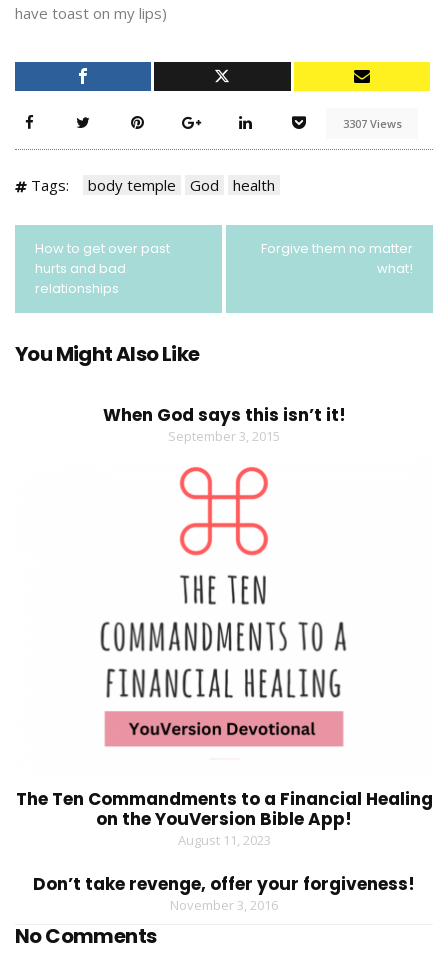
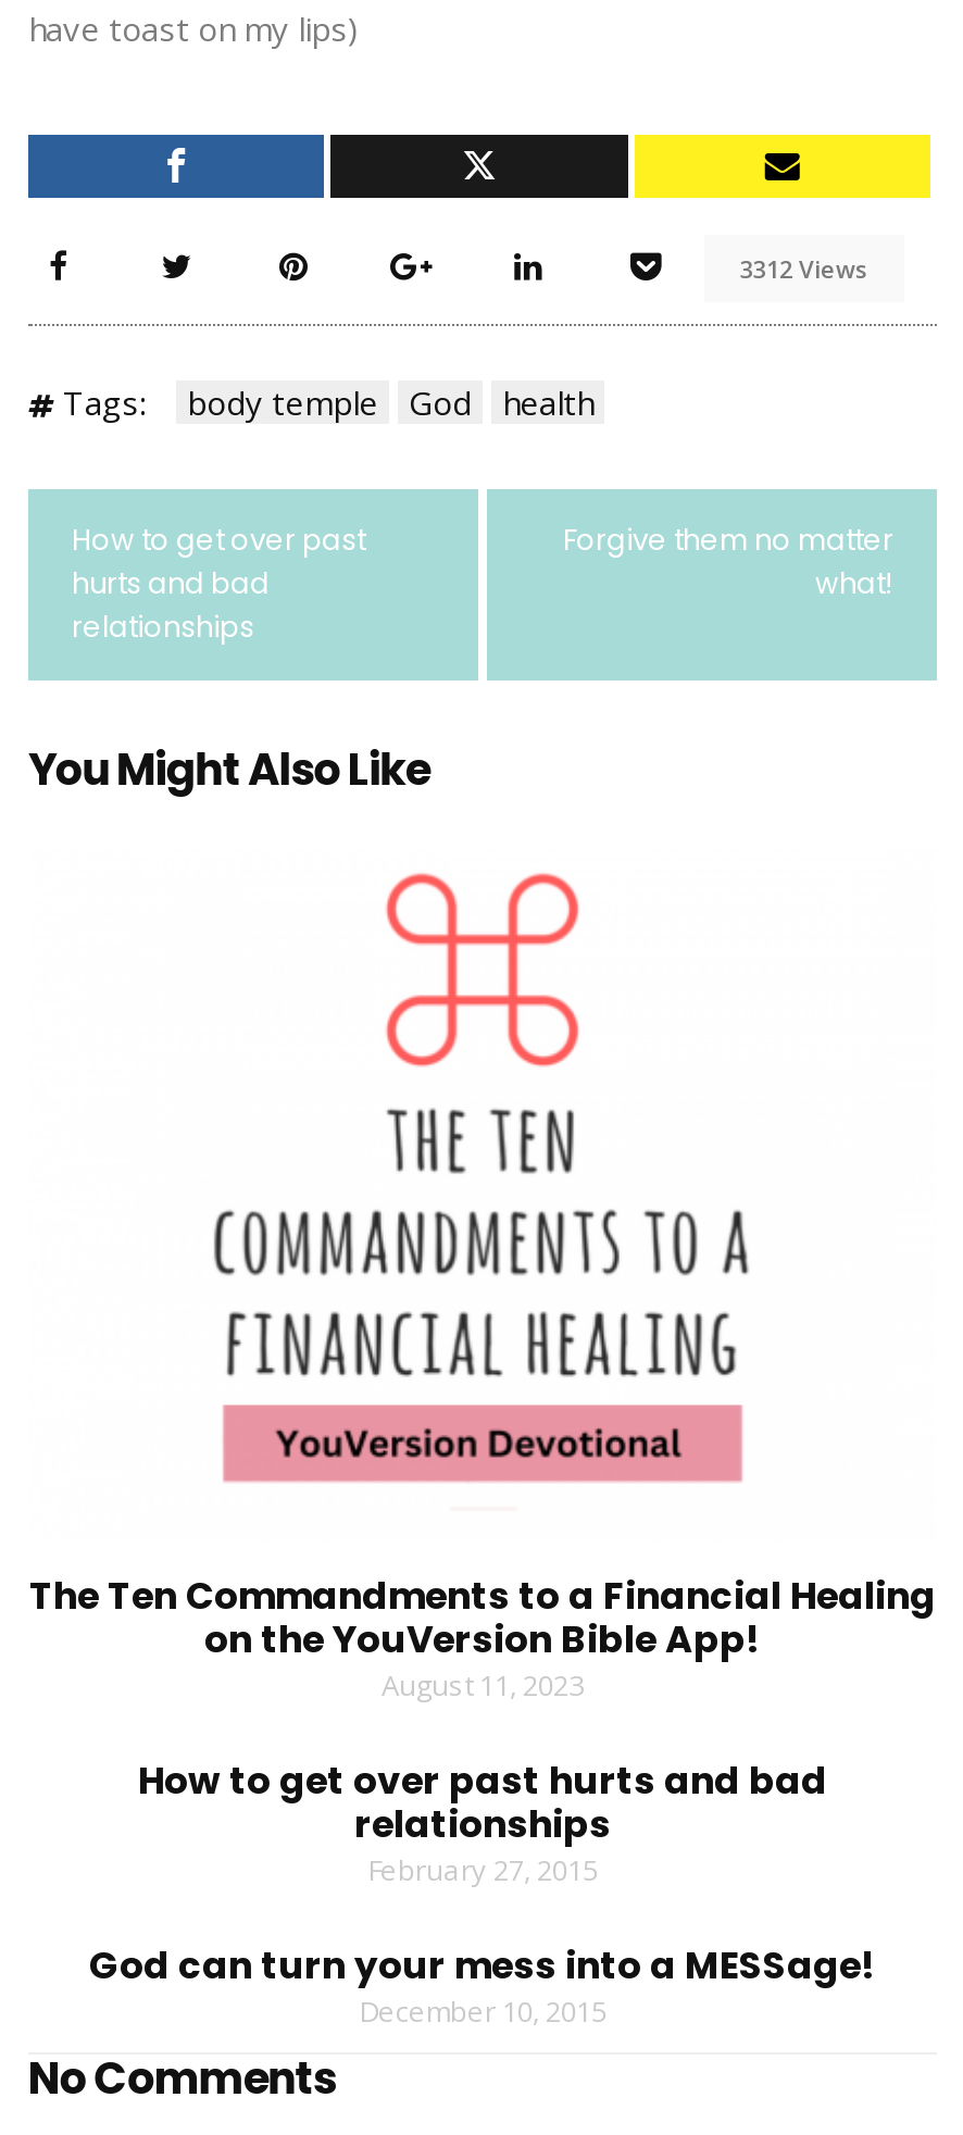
[342,116,401,131] 3307 Views -> [740,252,868,285] 3312 Views
[102,403,345,445] When God says this isn’t it! | September 3, 2015 -> none
moved [15,786,432,848] -> [29,1569,936,1703]: The Ten Commandments to a Financial Healing | on the YouVersion Bible App! | August 11, 2023
[33,871,415,913] Don’t take revenge, offer your forgiveness! | November 3, 2016 -> [89,1753,876,2030] How to get over past hurts and bad | relationships | February 27, 2015 | God can turn your mess into a MESSage! | December 10, 2015

